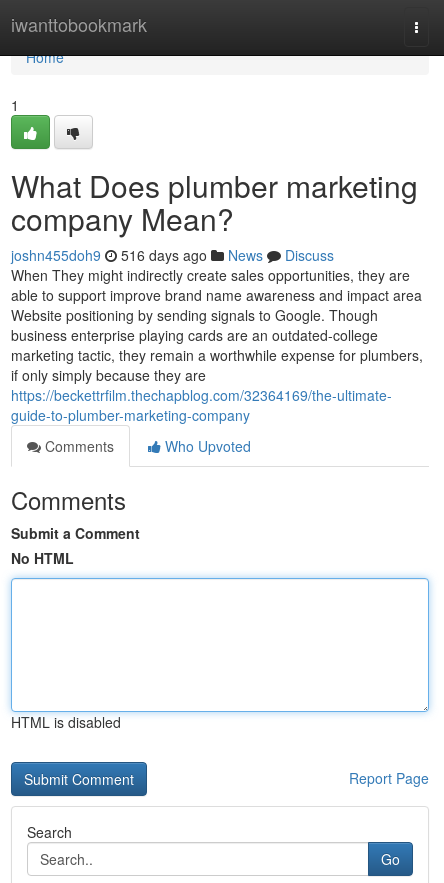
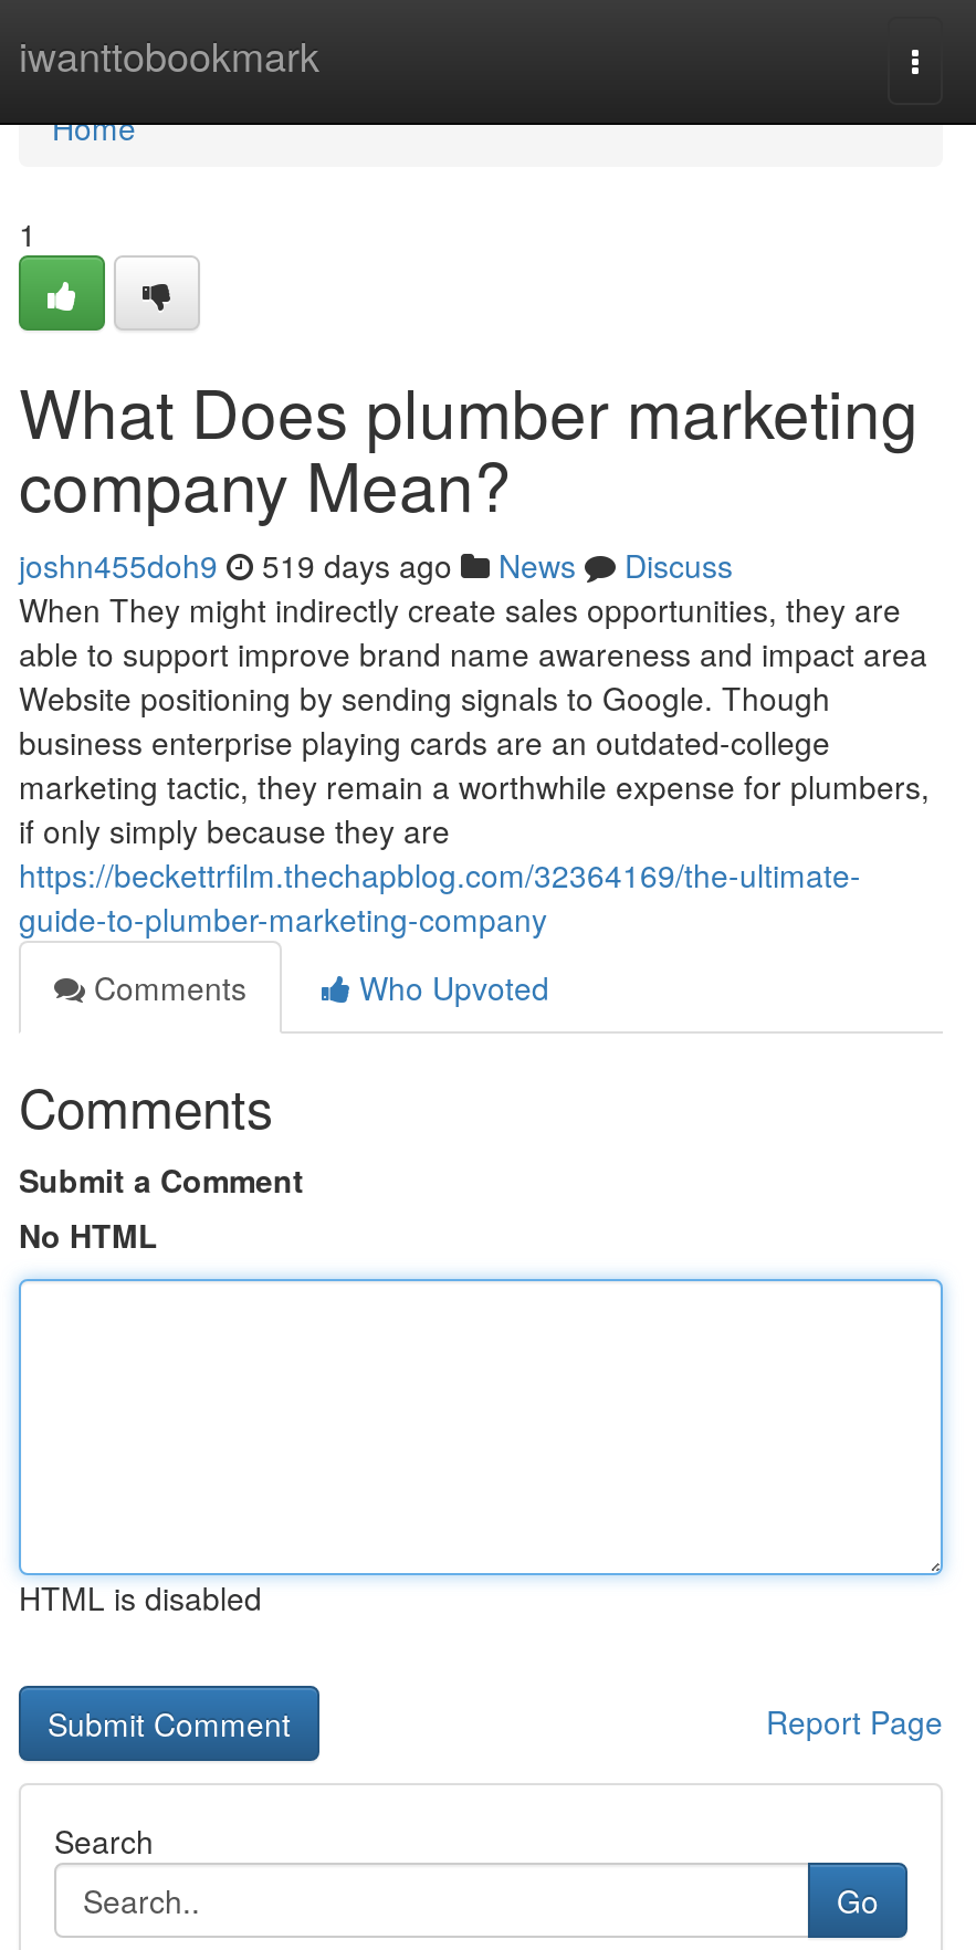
[11,245,334,265] joshn455doh9 516 days ago News Discuss -> [19,543,733,587] joshn455doh9 519 days ago News Discuss

